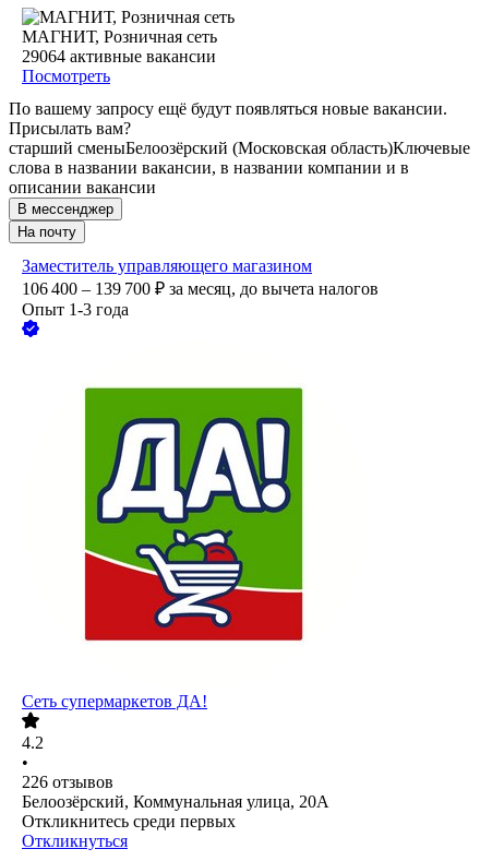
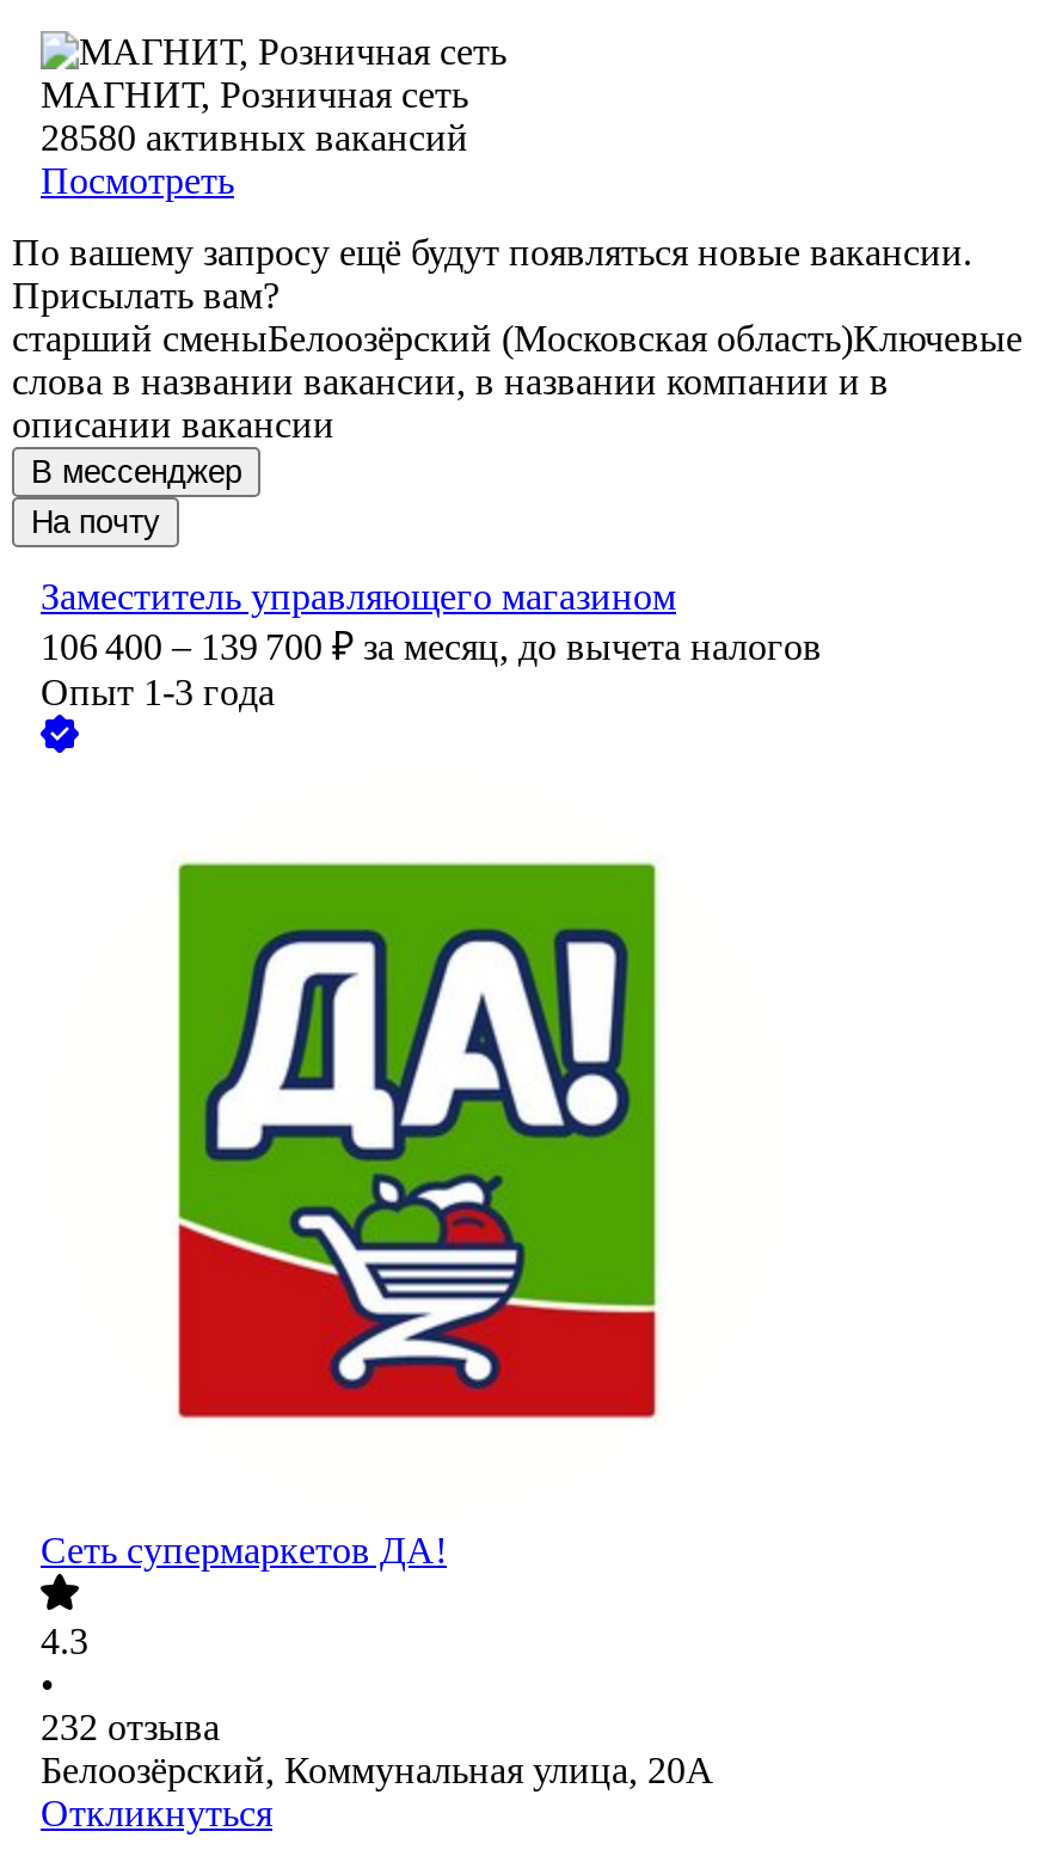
[22,47,216,66] 29064 активные вакансии -> [41,118,468,158] 28580 активных вакансий
[22,734,44,752] 4.2 -> [41,1621,88,1662] 4.3
[22,773,113,791] 226 отзывов -> [41,1707,220,1748] 232 отзыва
[22,812,236,831] Откликнитесь среди первых -> none

